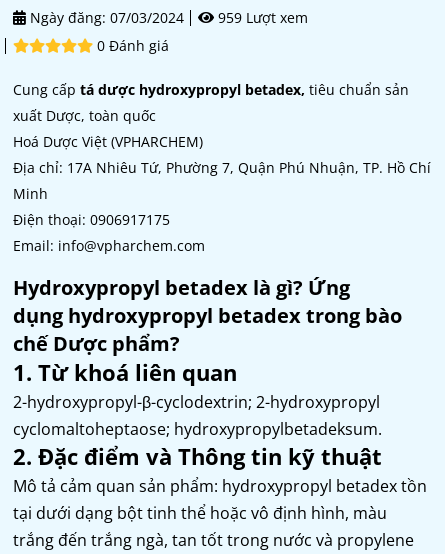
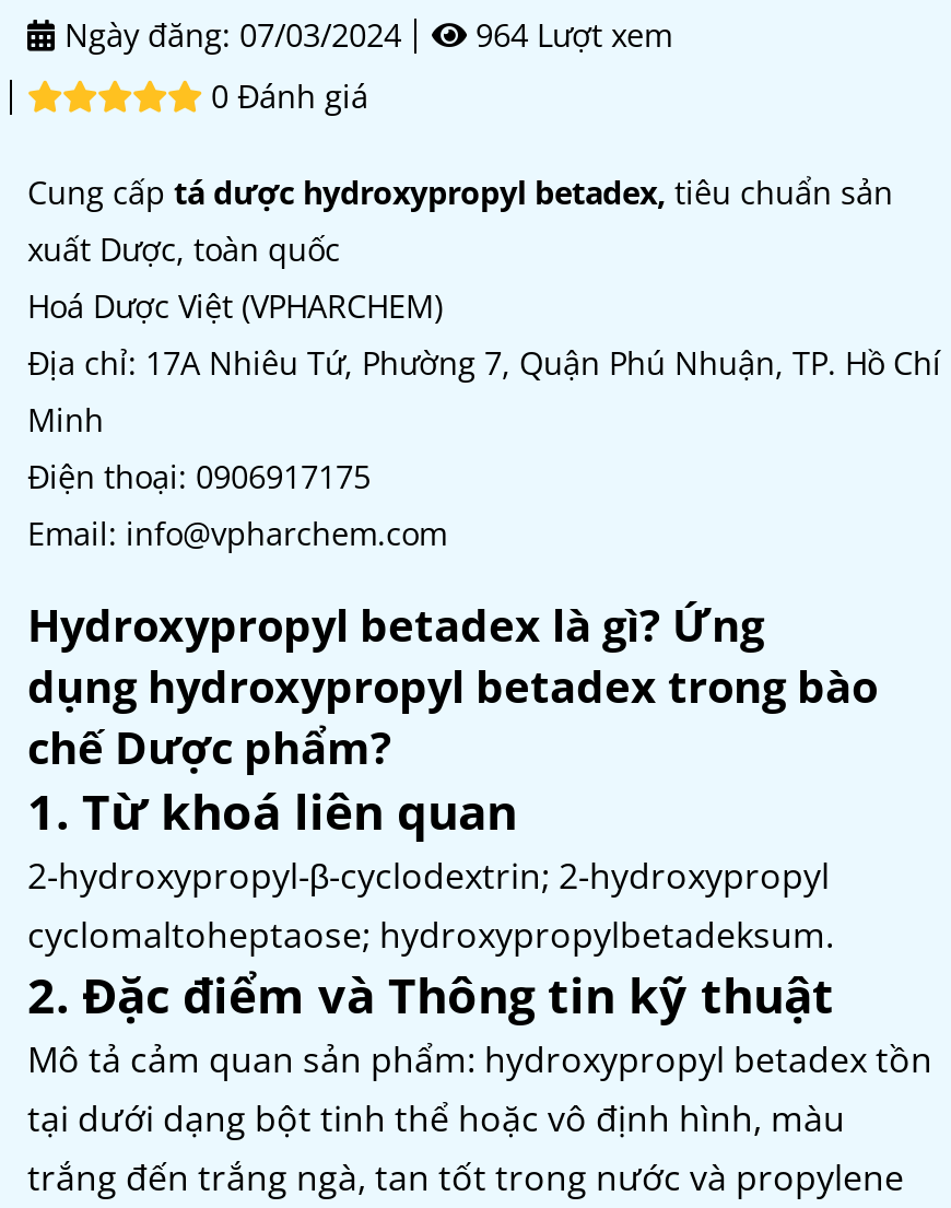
[26,8,308,27] Ngày đăng: 07/03/2024 959 Lượt xem -> [56,14,672,55] Ngày đăng: 07/03/2024 964 Lượt xem

